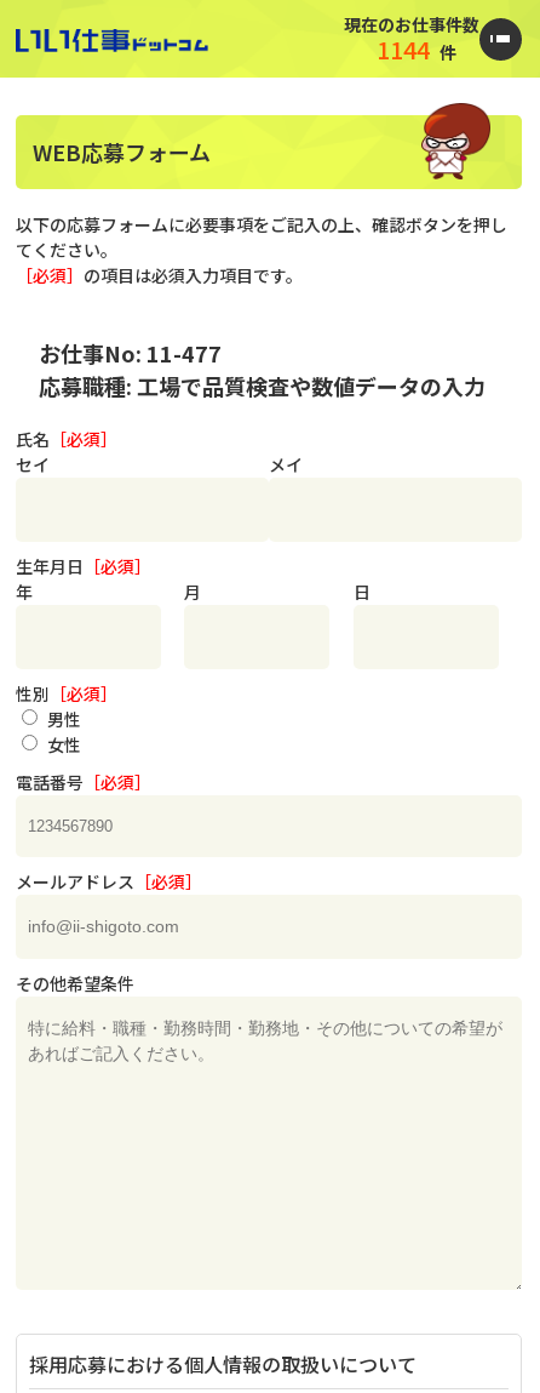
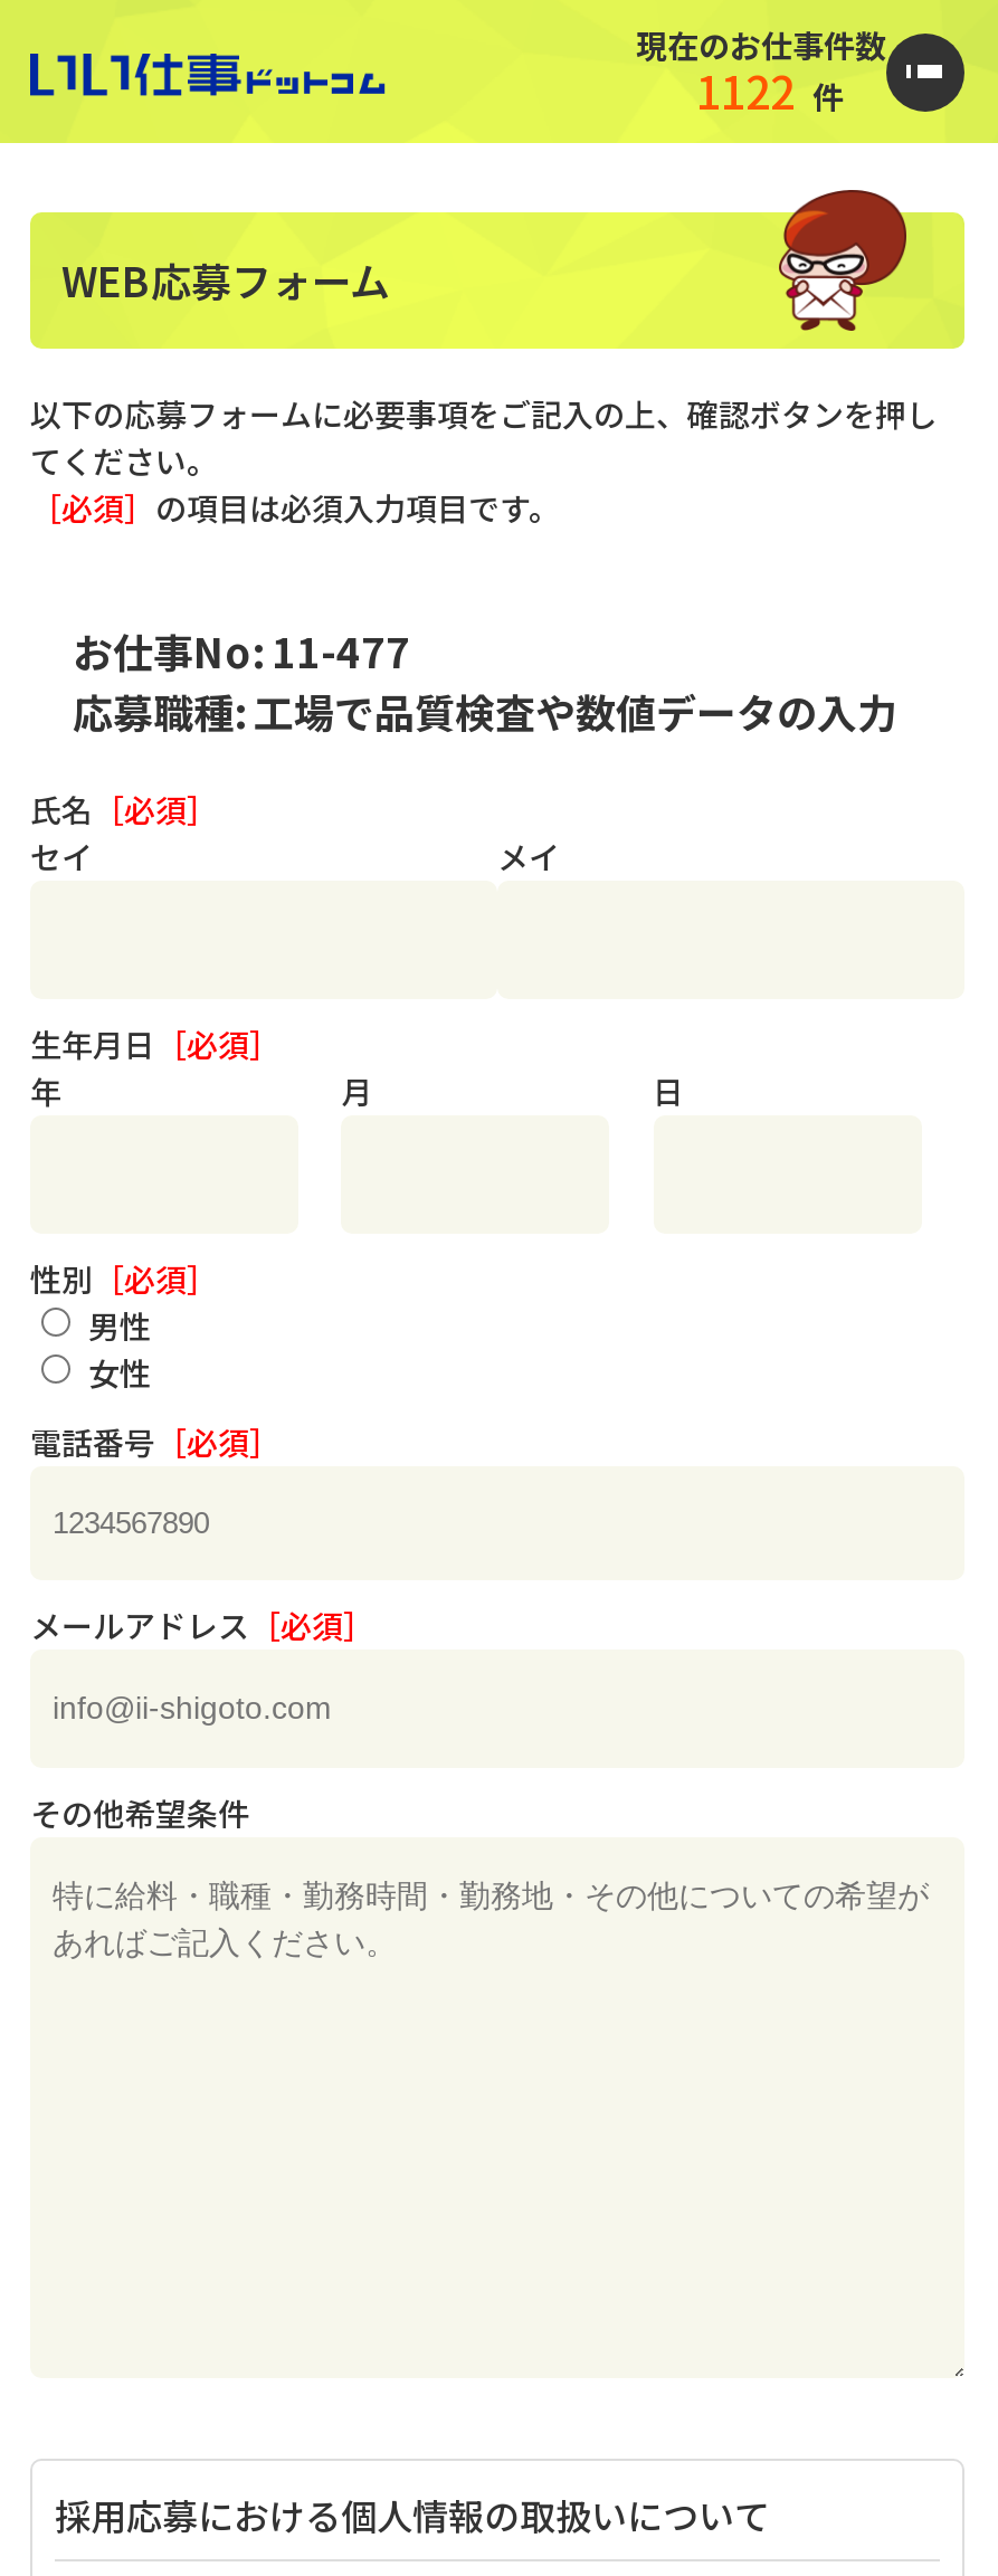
[377,32,456,67] 1144 件 -> [696,58,844,123] 1122 件

